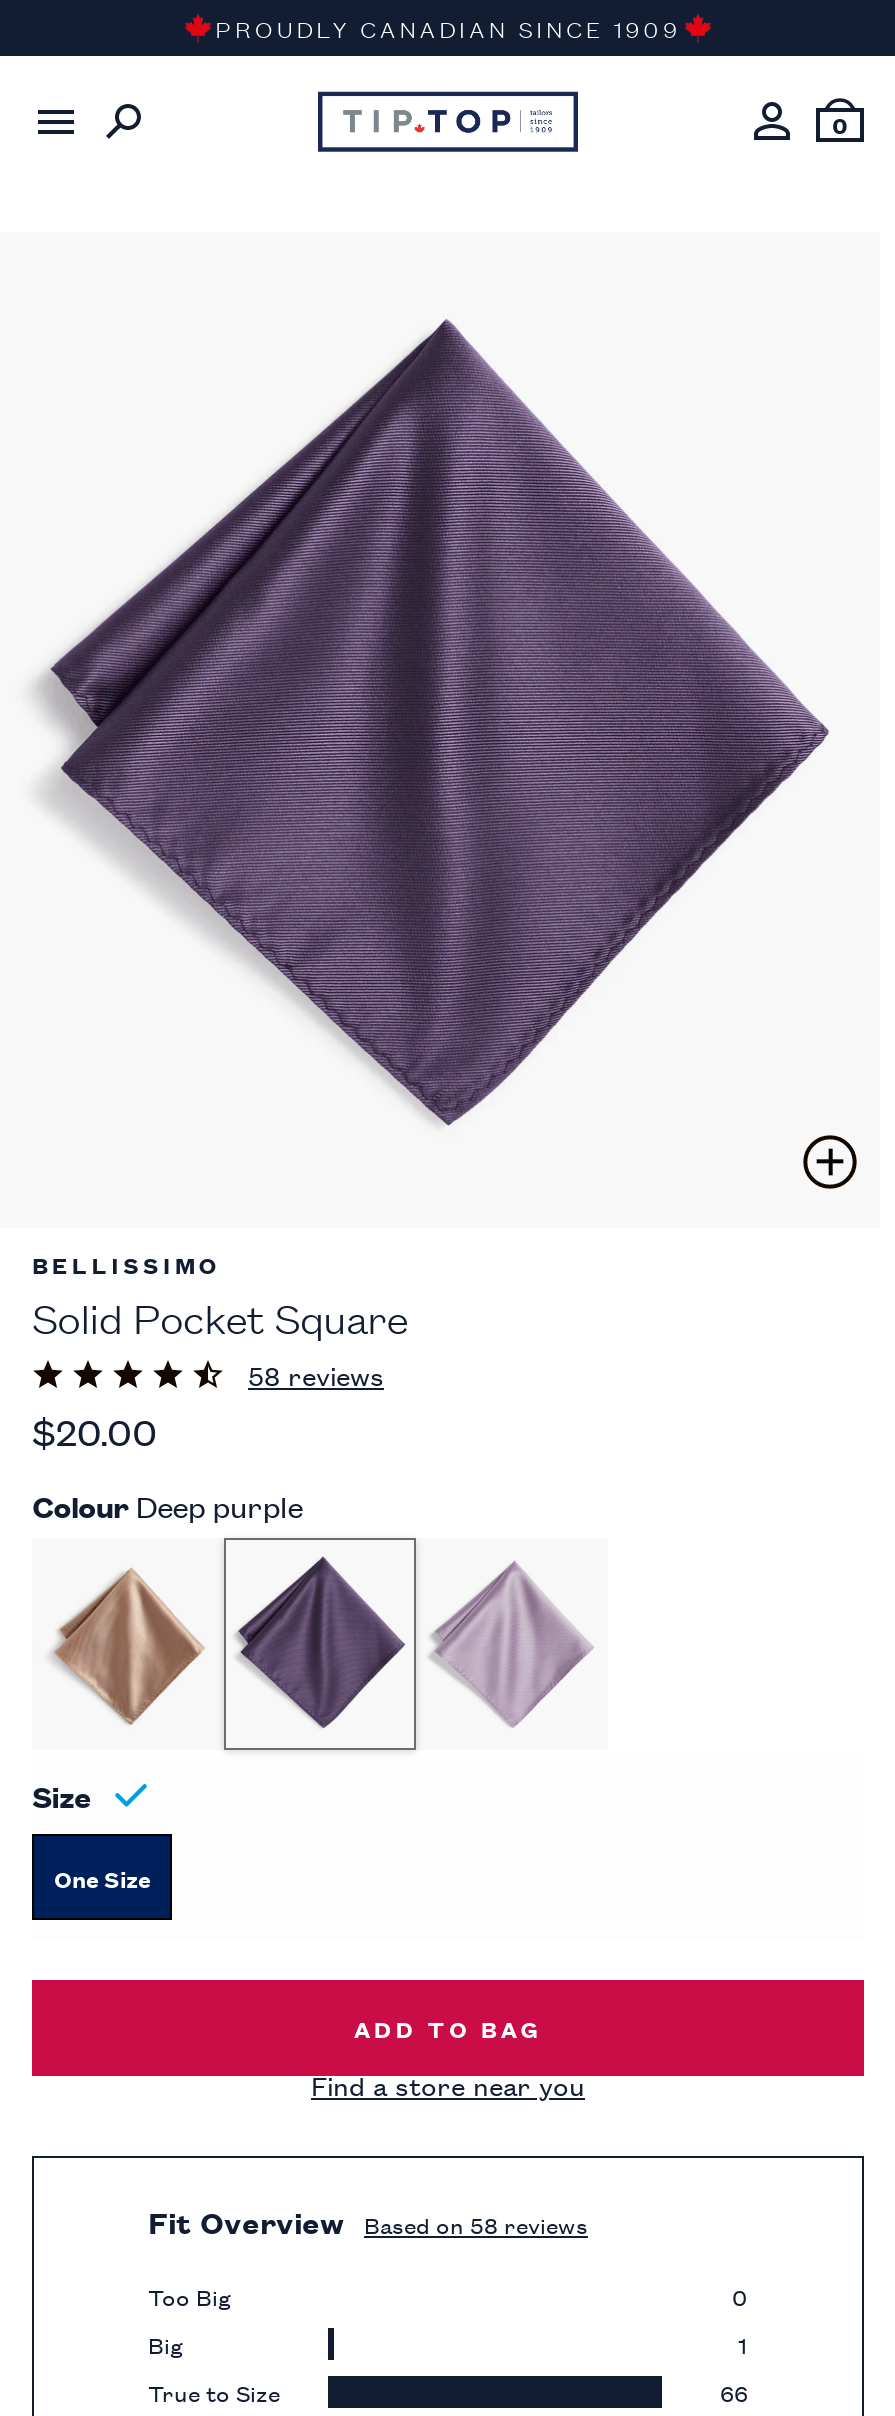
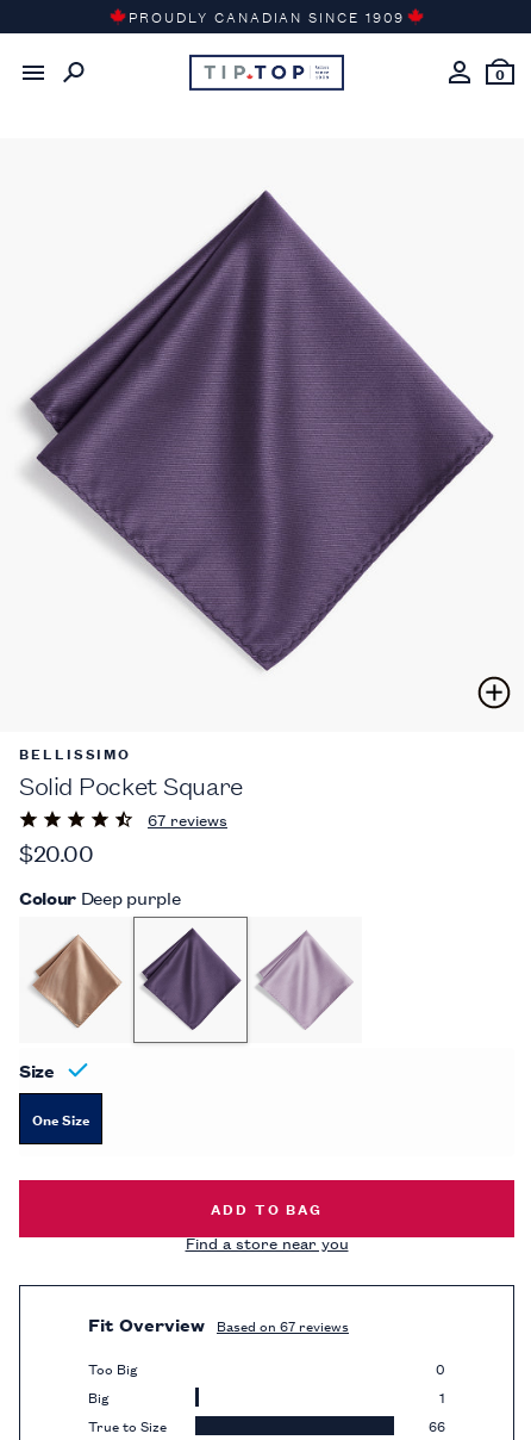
[248,1354,384,1394] 58 reviews -> [148,807,227,831] 67 reviews
[148,2200,588,2242] Fit Overview Based on 58 reviews -> [88,1311,349,1336] Fit Overview Based on 67 reviews

